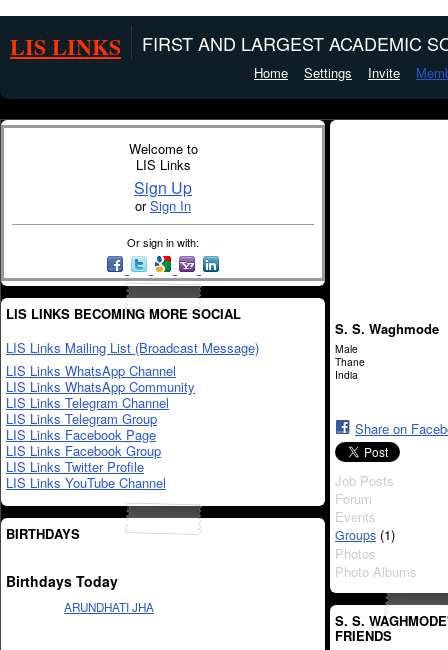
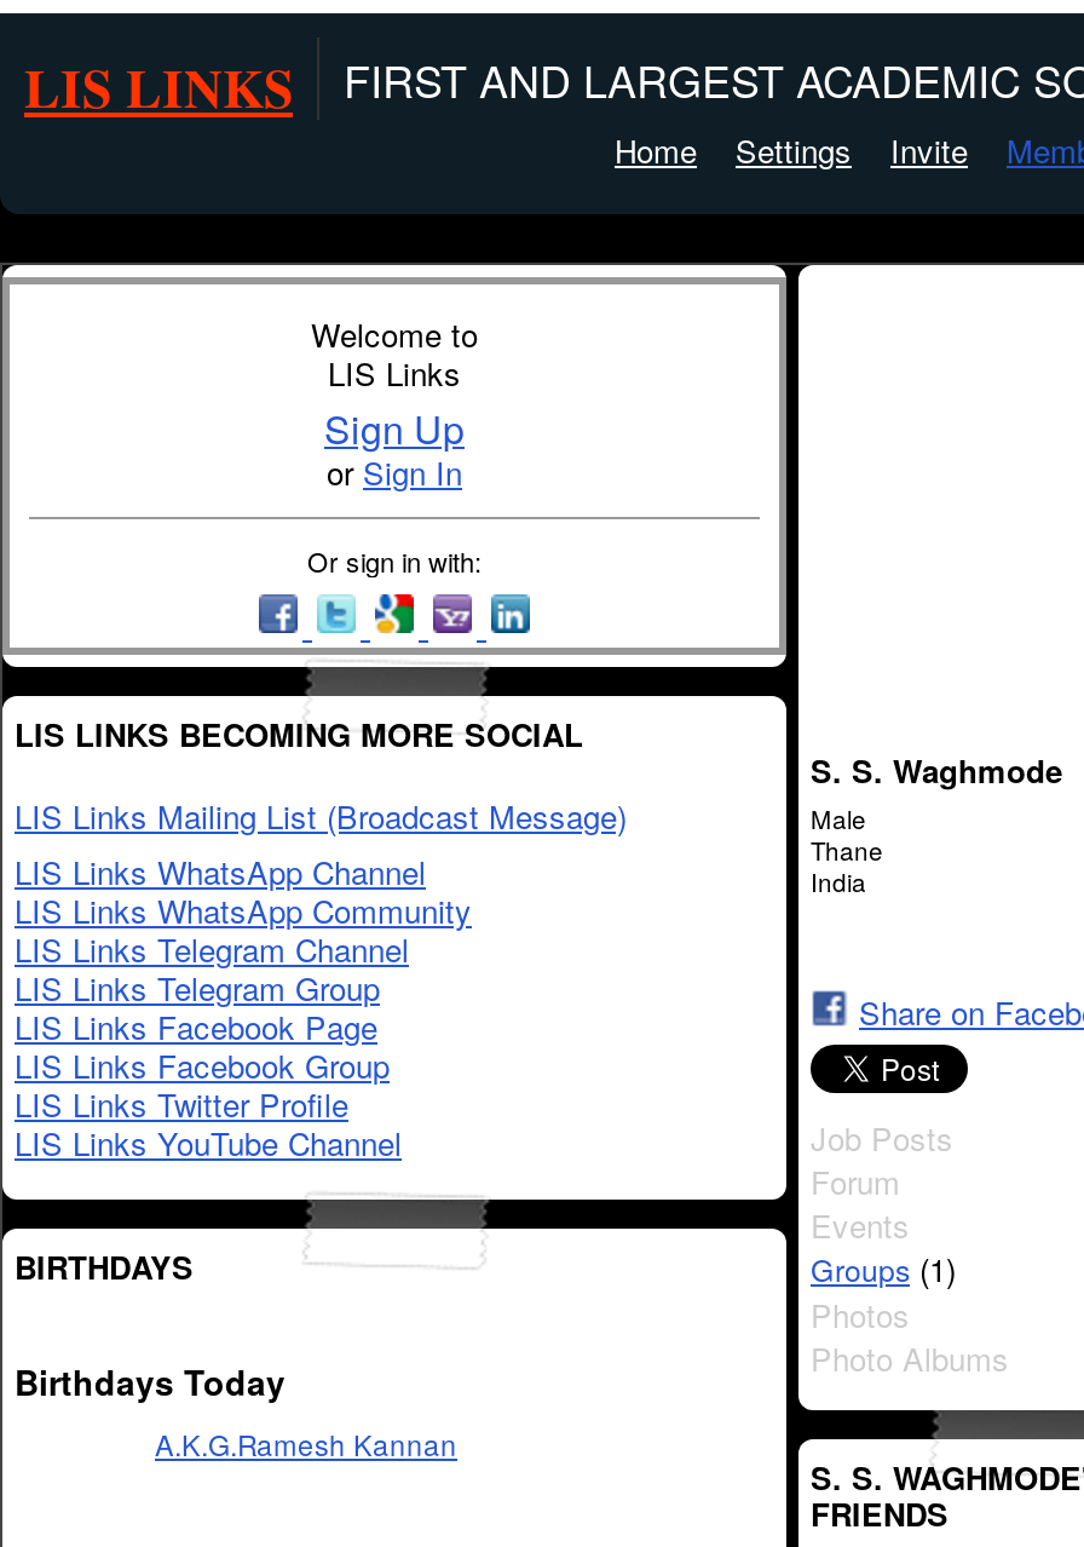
[64,599,154,615] ARUNDHATI JHA -> [155,1425,457,1464] A.K.G.Ramesh Kannan

